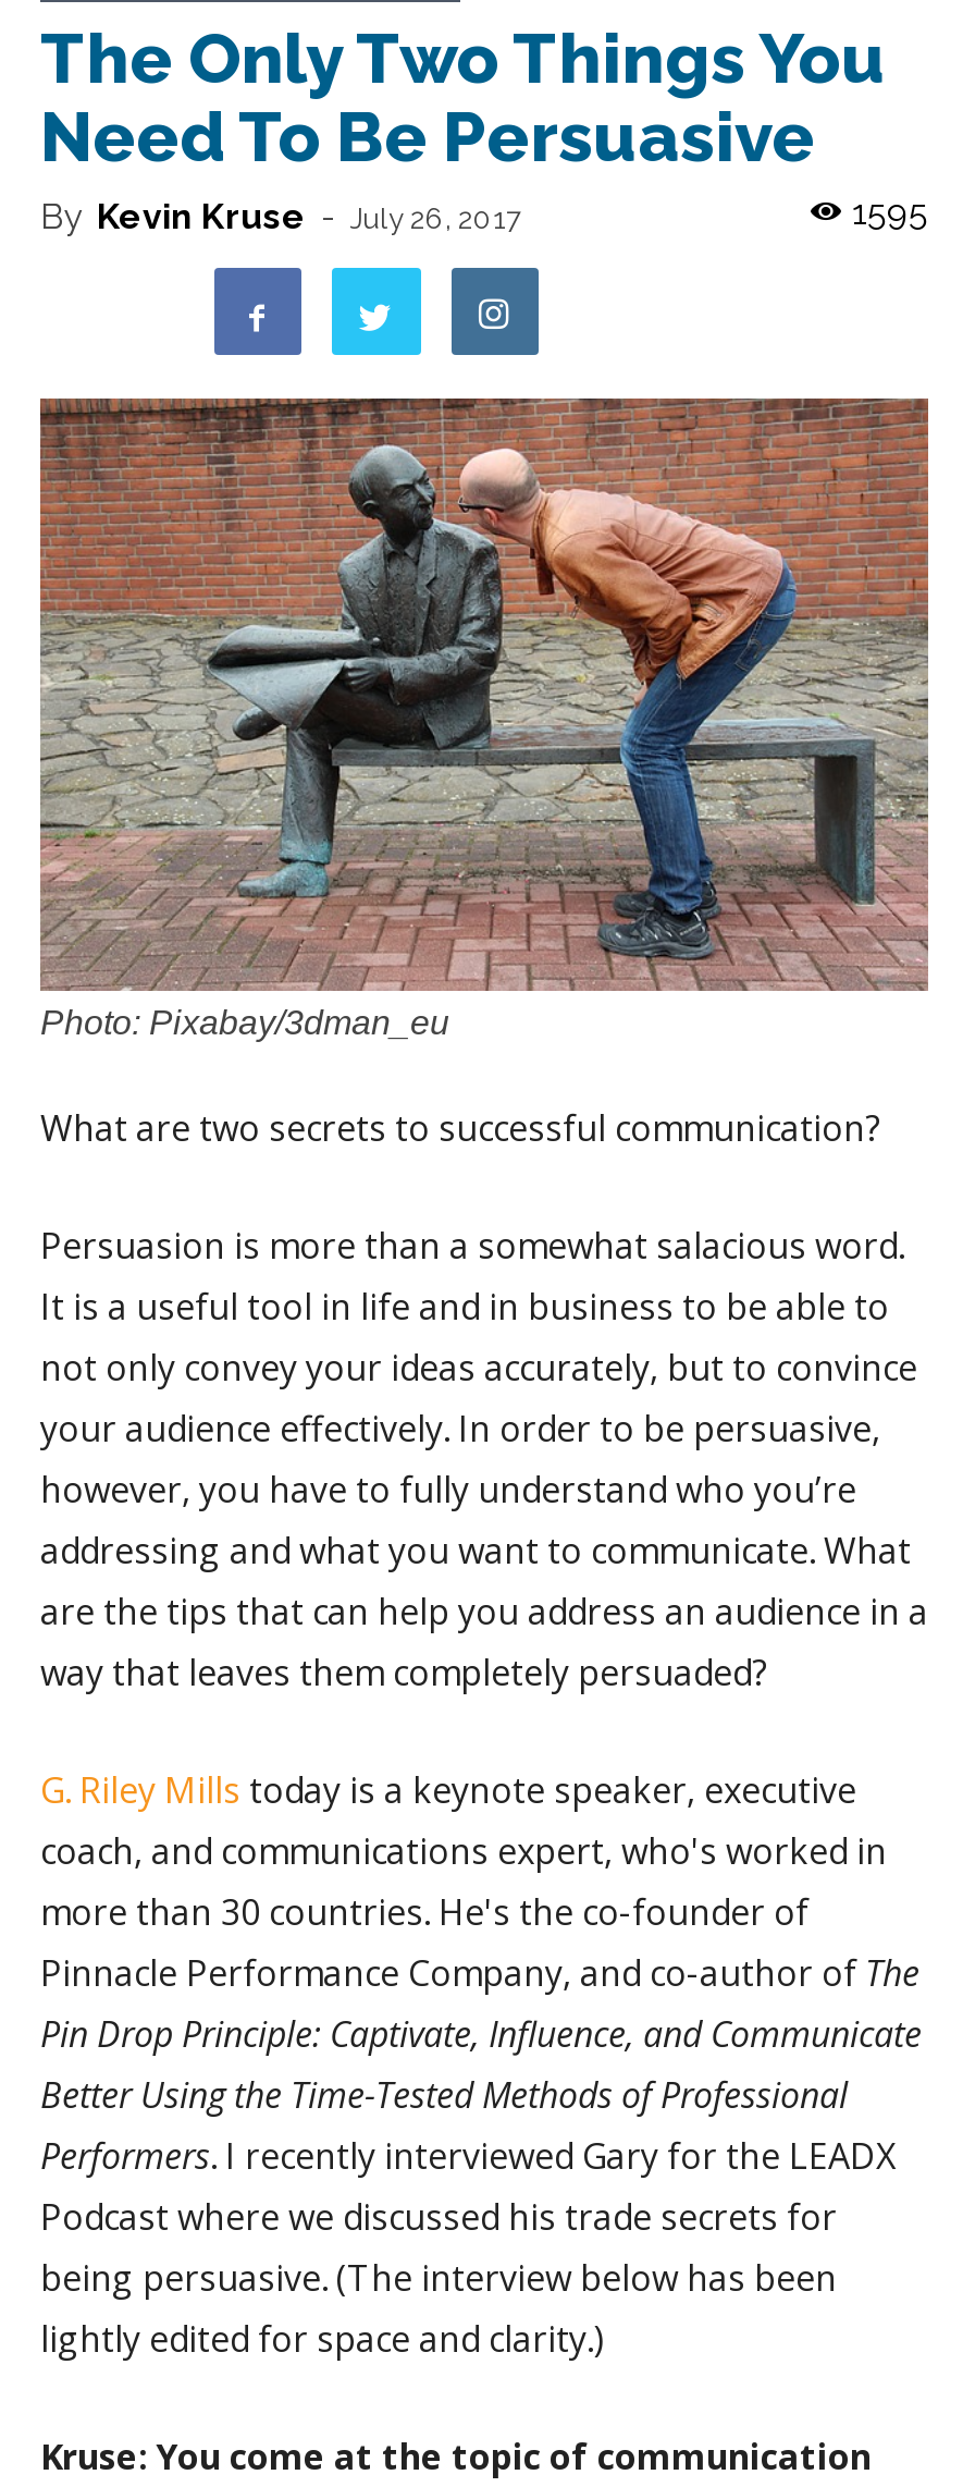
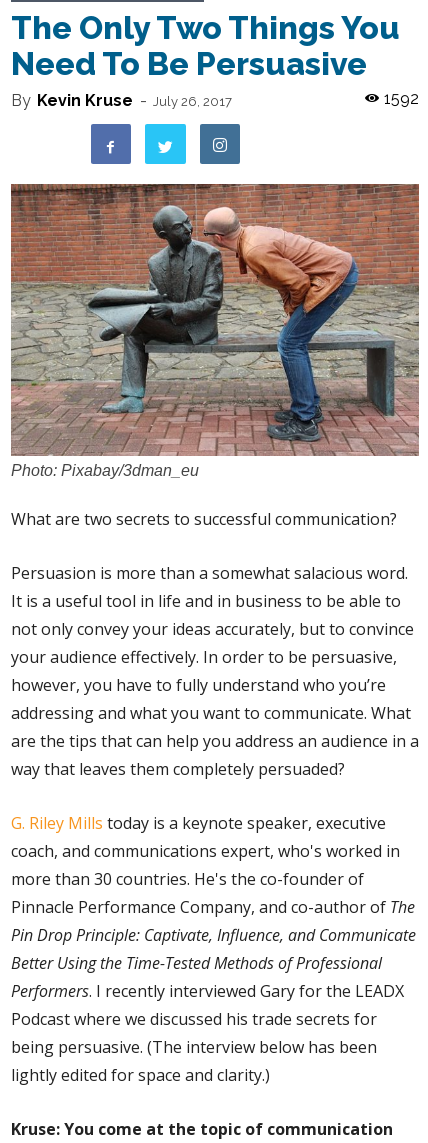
[852,192,928,233] 1595 -> [384,89,419,108] 1592

